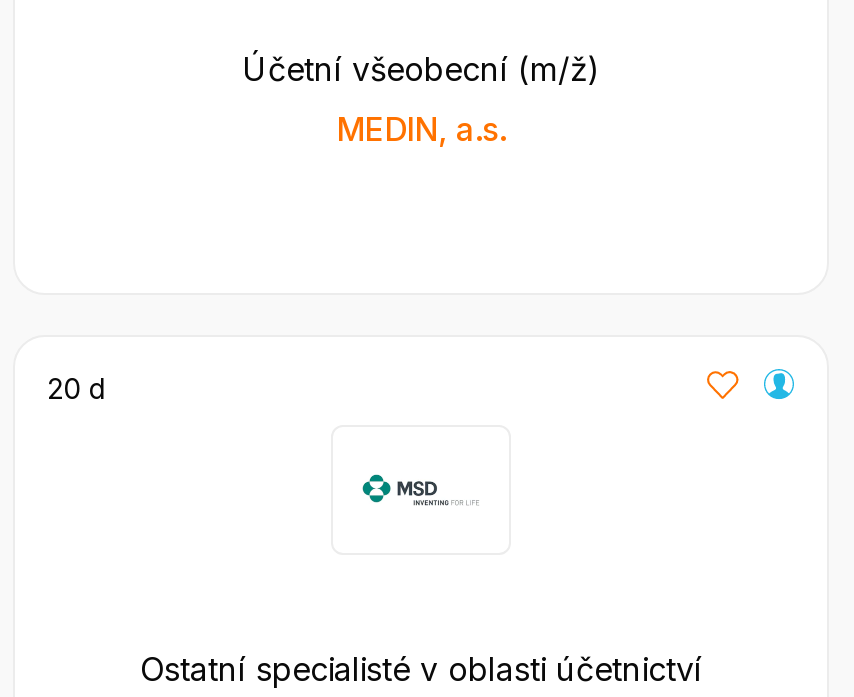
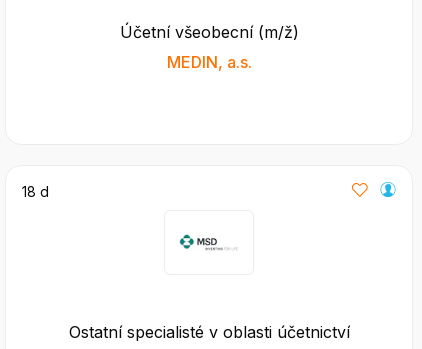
[47,371,107,405] 20 d -> [22,183,49,200] 18 d

